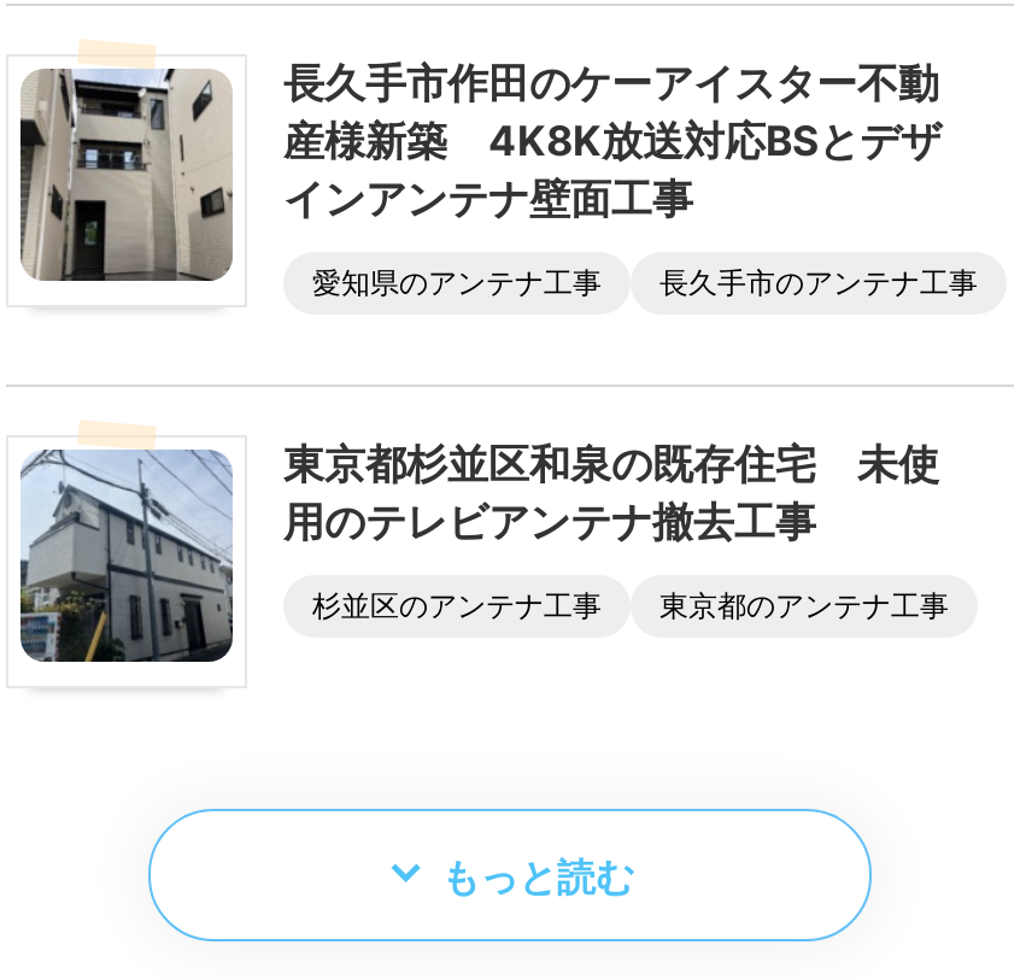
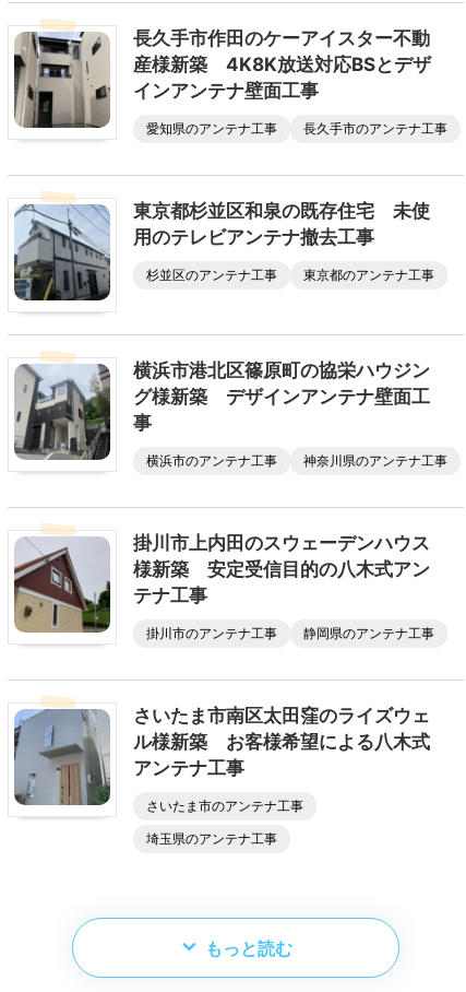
none -> [13,351,447,469] [image] | 横浜市港北区篠原町の協栄ハウジン | グ様新築 デザインアンテナ壁面工 | 事 | 横浜市のアンテナ工事 | 神奈川県のアンテナ工事
none -> [13,523,434,642] [image] | 掛川市上内田のスウェーデンハウス | 様新築 安定受信目的の八木式アン | テナ工事 | 掛川市のアンテナ工事 | 静岡県のアンテナ工事
none -> [13,696,430,847] [image] | さいたま市南区太田窪のライズウェ | ル様新築 お客様希望による八木式 | アンテナ工事 | さいたま市のアンテナ工事 | 埼玉県のアンテナ工事

